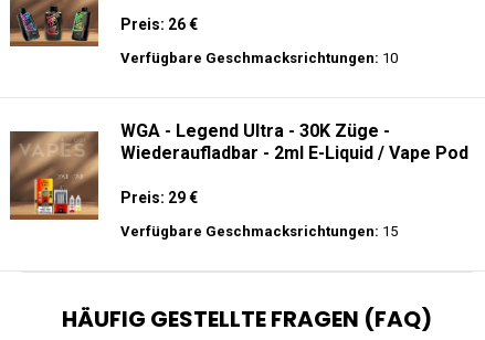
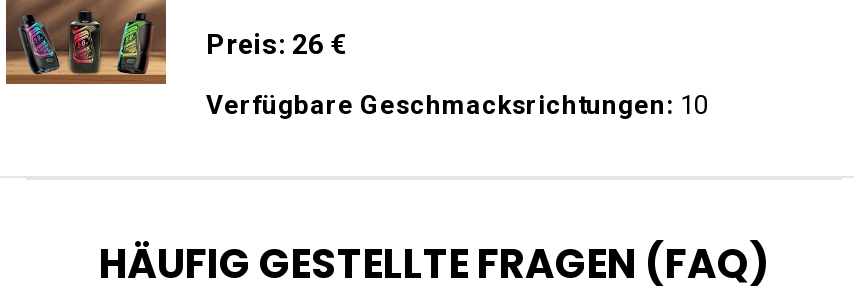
[10,120,468,240] [image] | WGA - Legend Ultra - 30K Züge - | Wiederaufladbar - 2ml E-Liquid / Vape Pod | Preis: 29 € | Verfügbare Geschmacksrichtungen: 15 -> none

